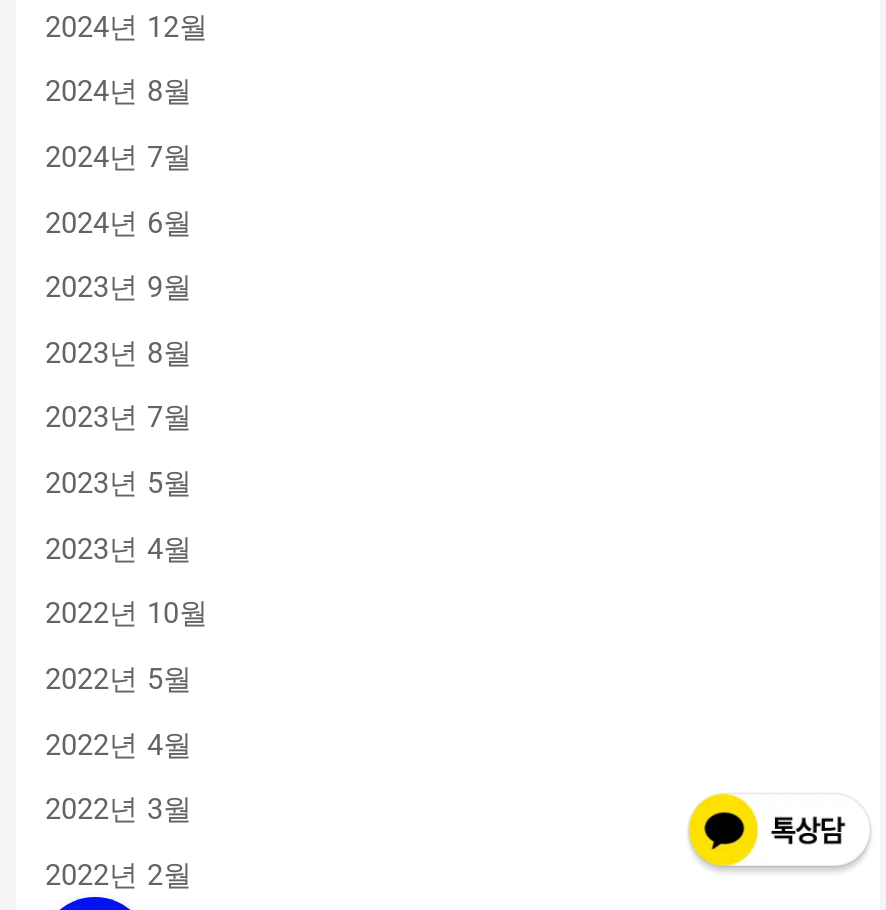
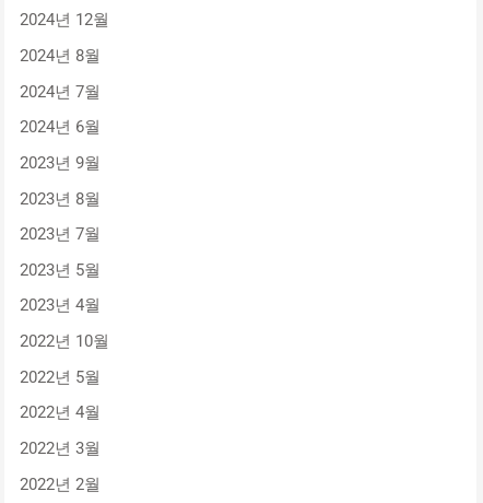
[686,790,872,874] [image] -> none

